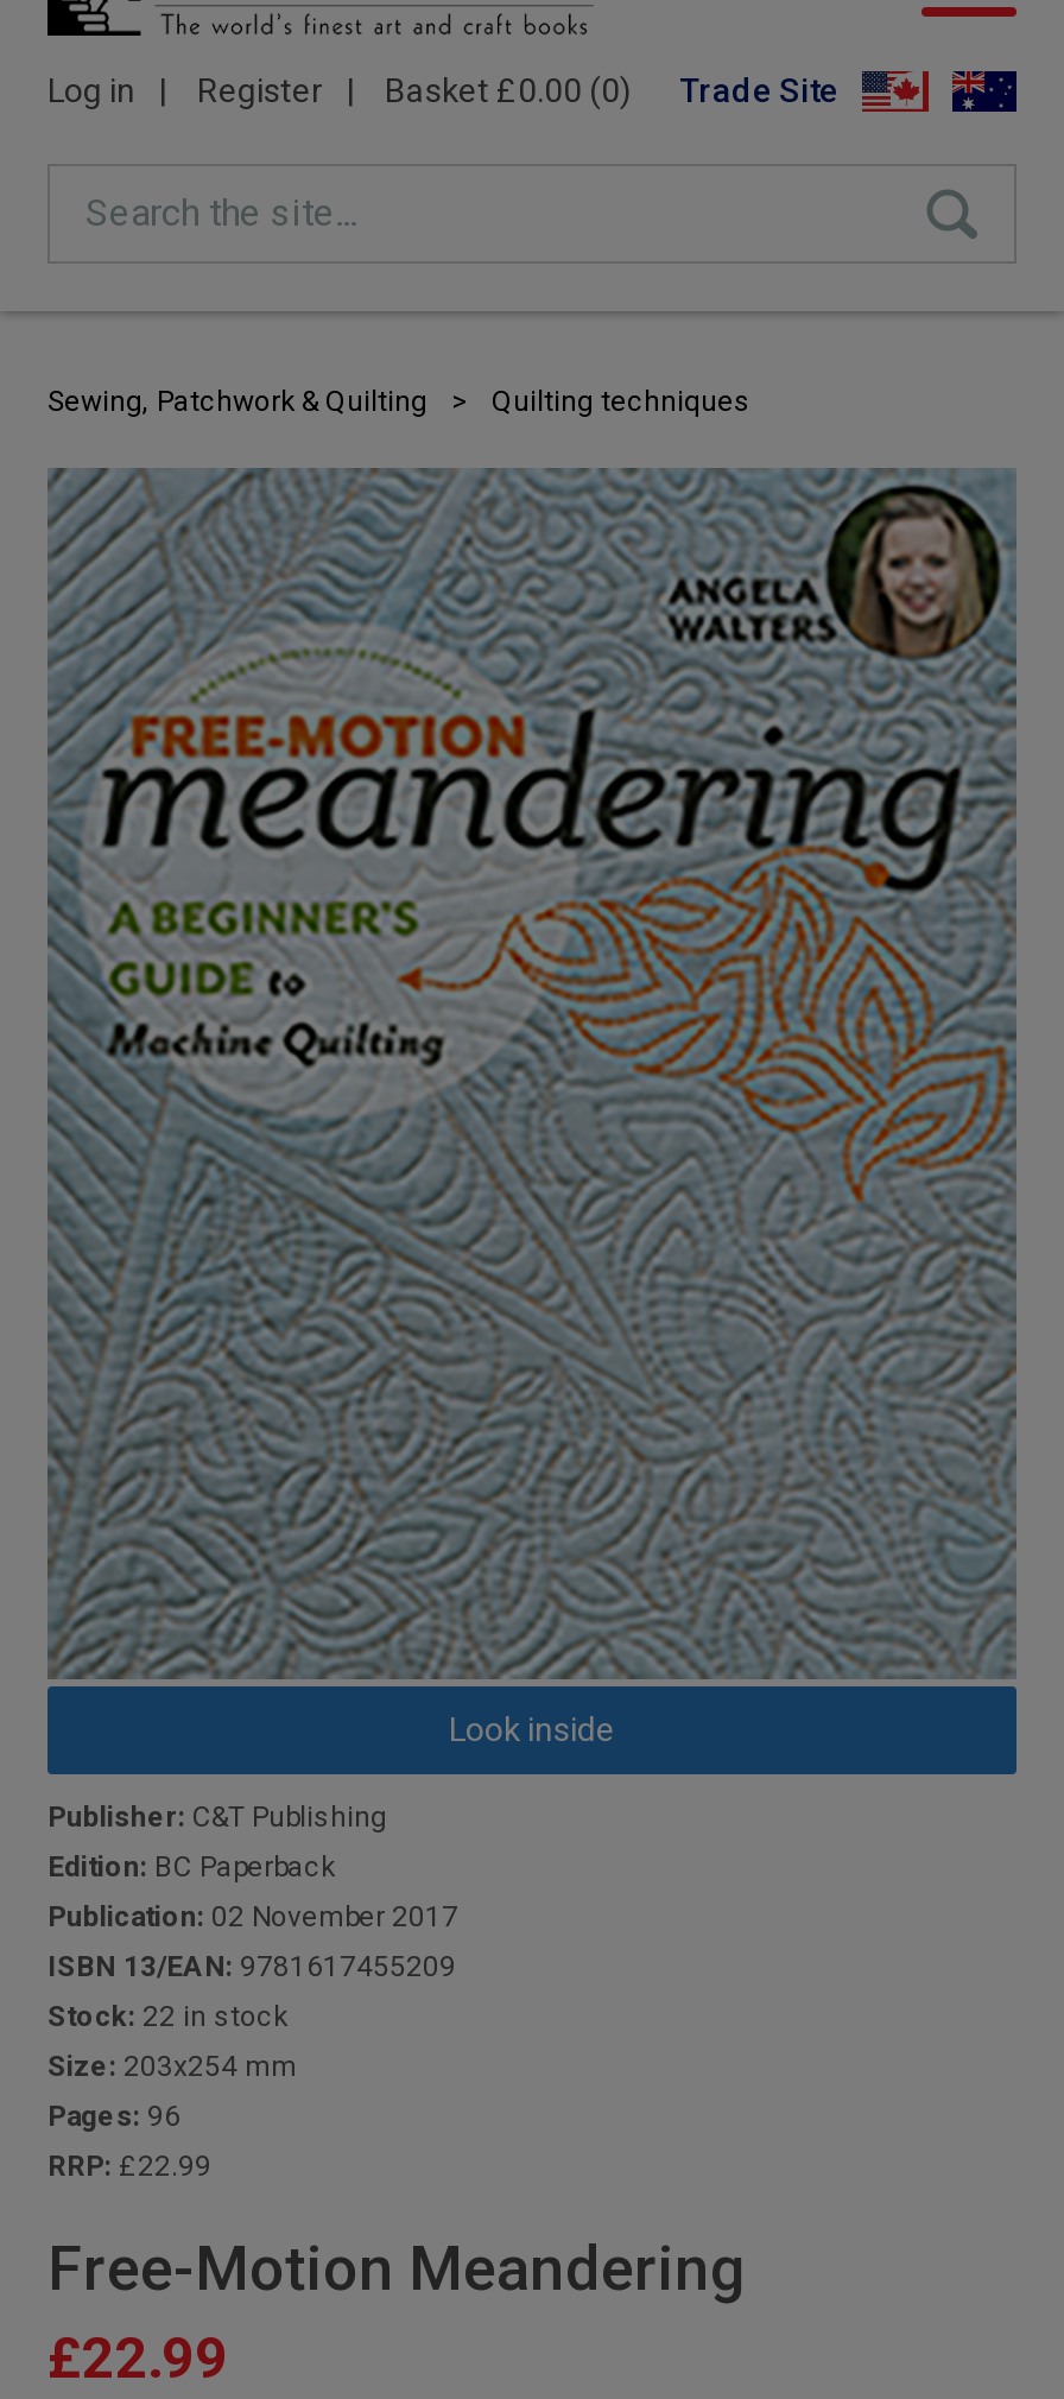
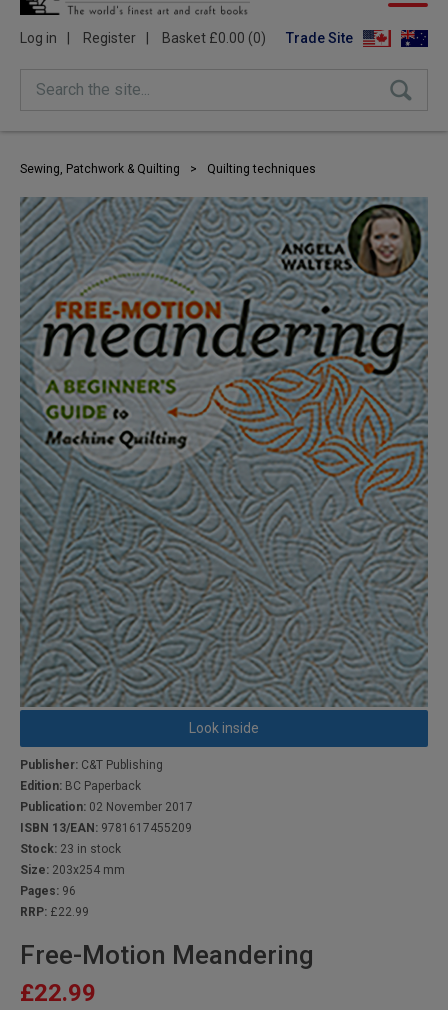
[47,1999,287,2033] Stock: 22 in stock -> [20,842,121,856] Stock: 23 in stock

